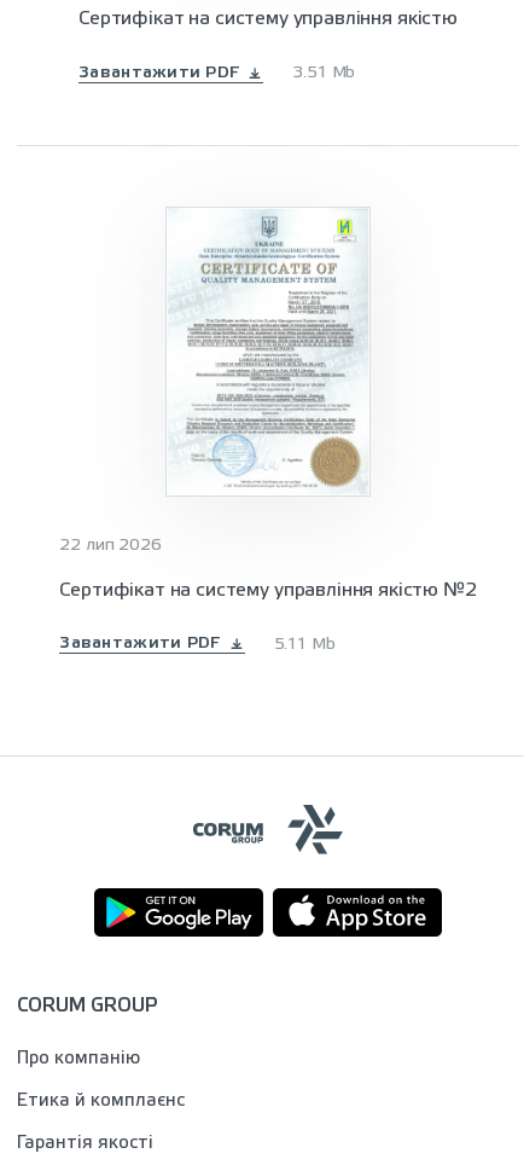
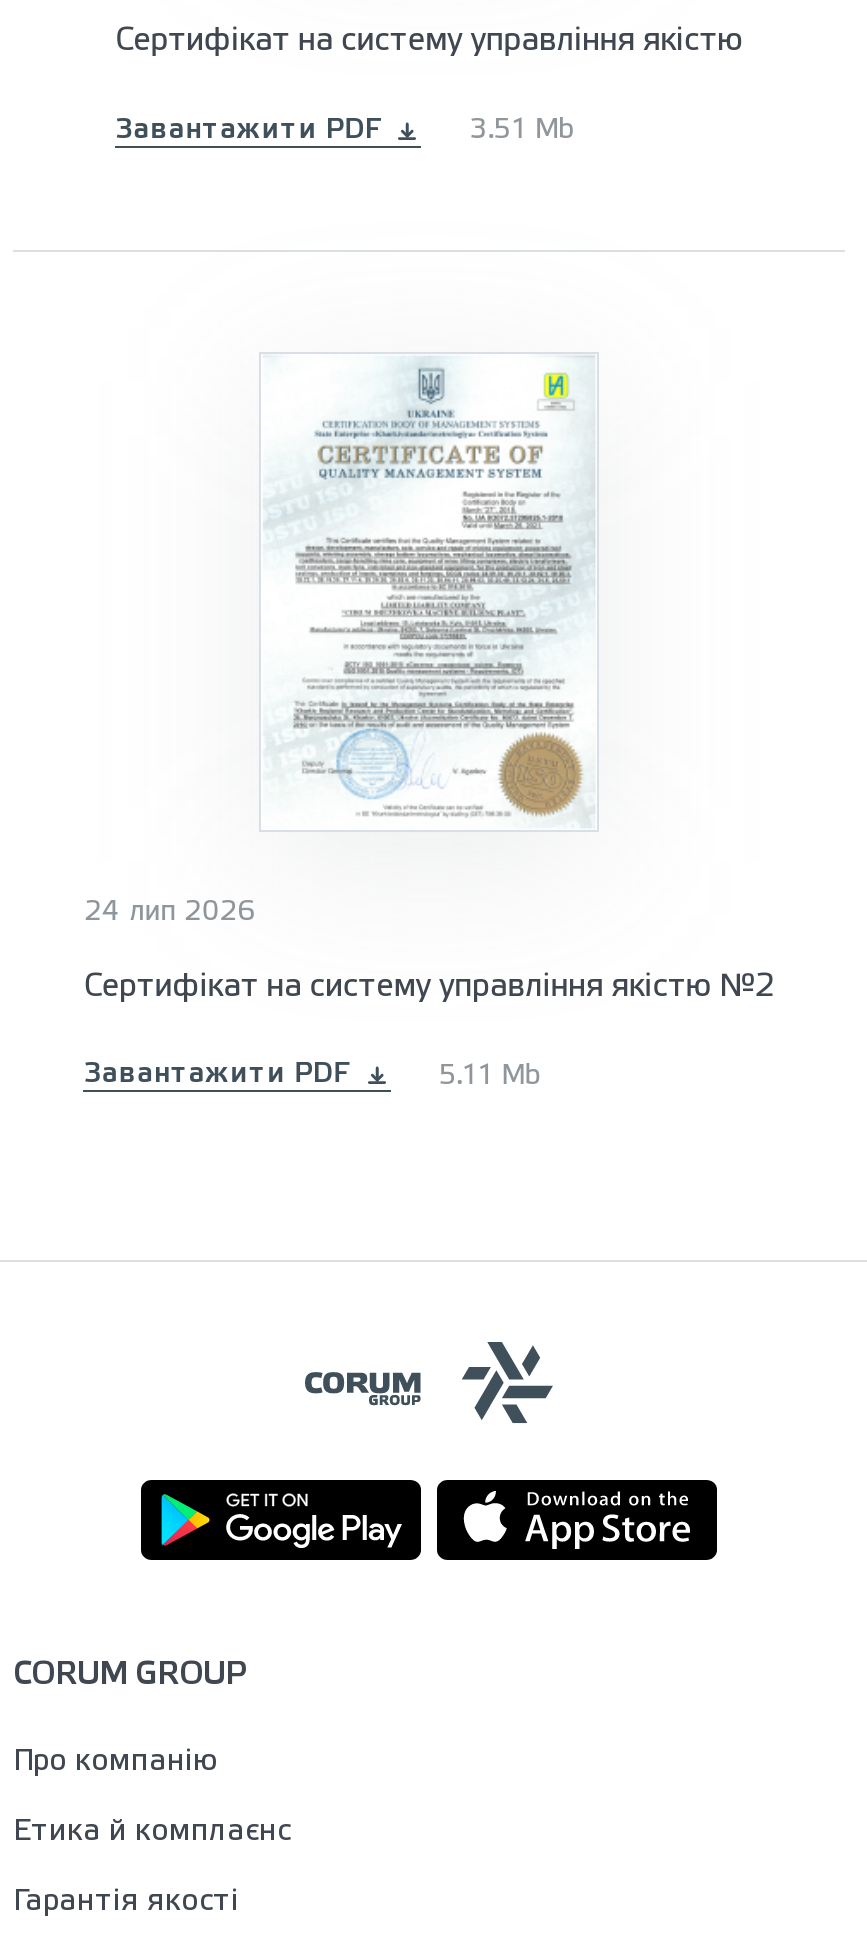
[60,538,162,553] 22 лип 2026 -> [84,900,255,926] 24 лип 2026

